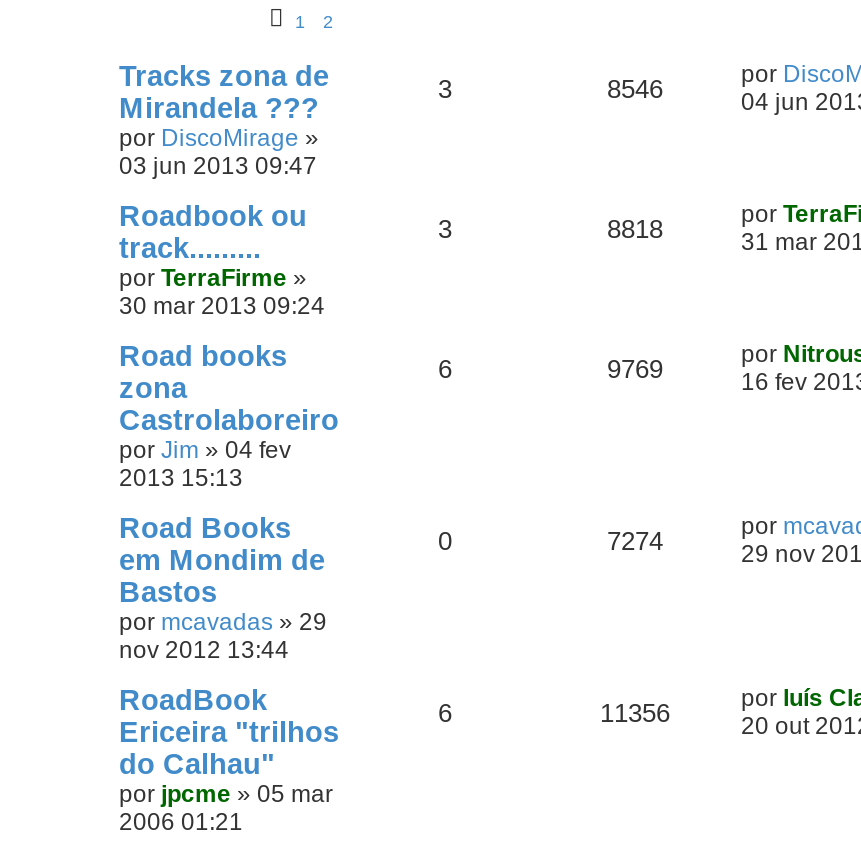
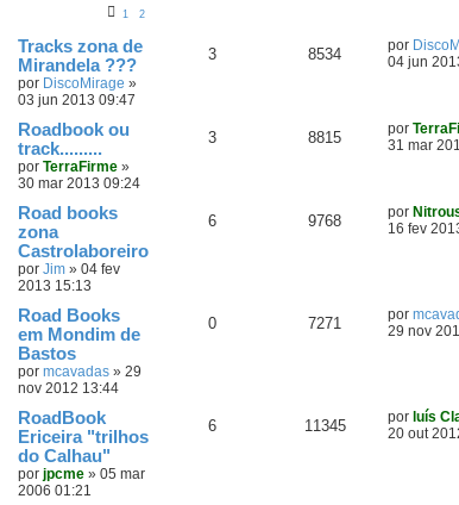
[607,74,663,104] 8546 -> [308,45,341,63] 8534
[607,214,663,244] 8818 -> [308,129,341,147] 8815
[607,354,663,384] 9769 -> [308,212,341,230] 9768
[607,526,663,556] 7274 -> [308,315,341,333] 7271
[600,698,670,728] 11356 -> [304,417,345,435] 11345

